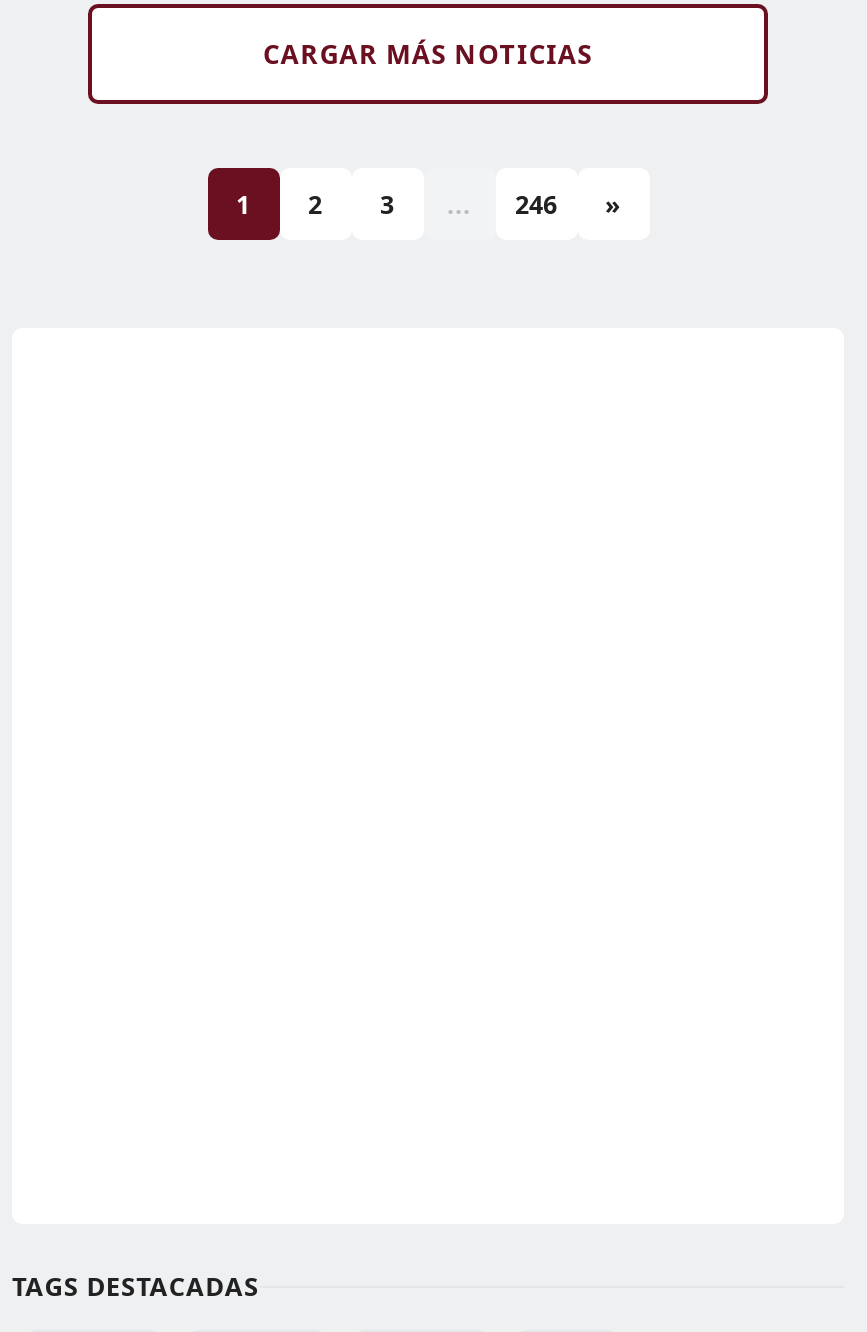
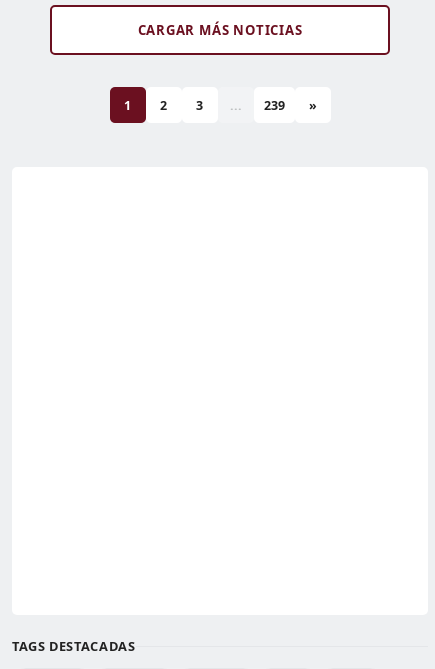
[515,187,557,221] 246 -> [263,96,284,113] 239

